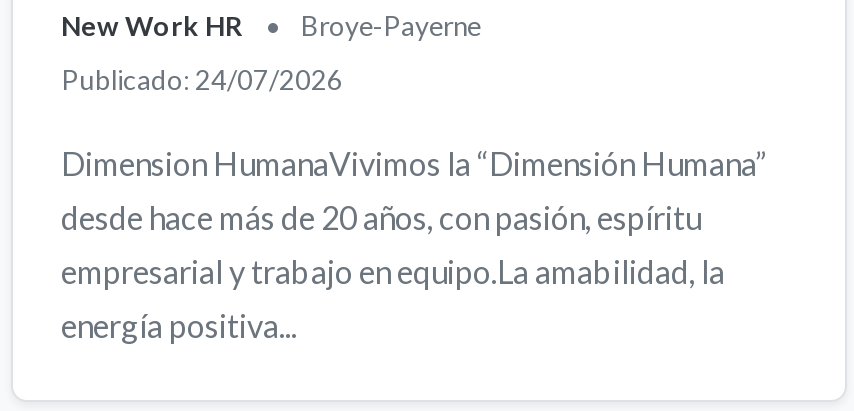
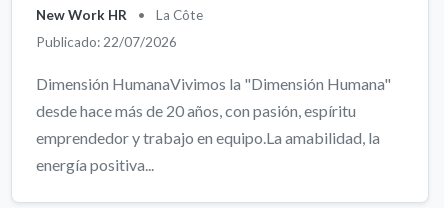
[301,10,481,42] Broye-Payerne -> [156,7,203,23] La Côte
[61,64,343,96] Publicado: 24/07/2026 -> [36,34,177,50] Publicado: 22/07/2026
[61,144,767,182] Dimension HumanaVivimos la “Dimensión Humana” -> [36,74,391,93] Dimensión HumanaVivimos la "Dimensión Humana"
[61,252,725,290] empresarial y trabajo en equipo.La amabilidad, la -> [36,128,380,147] emprendedor y trabajo en equipo.La amabilidad, la

